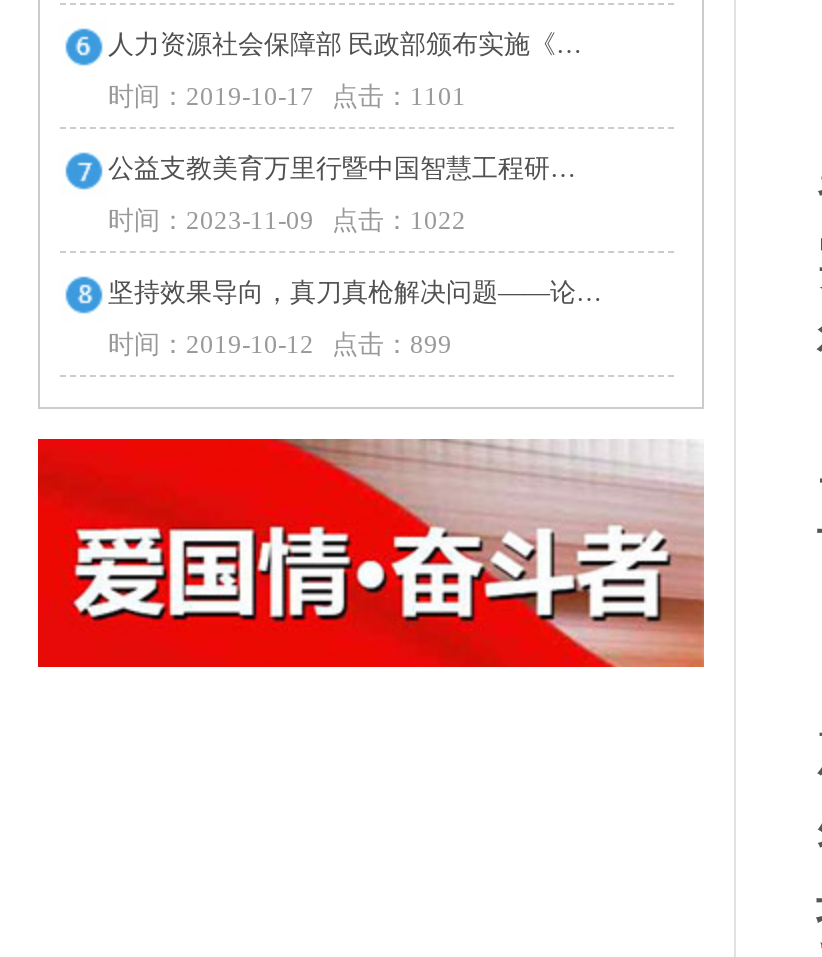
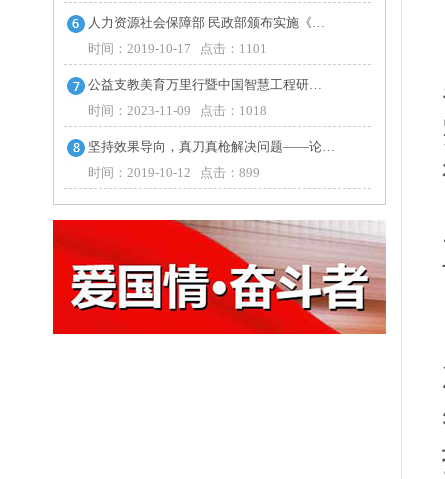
[60,205,466,235] 时间：2023-11-09 点击：1022 -> [64,103,267,118] 时间：2023-11-09 点击：1018

